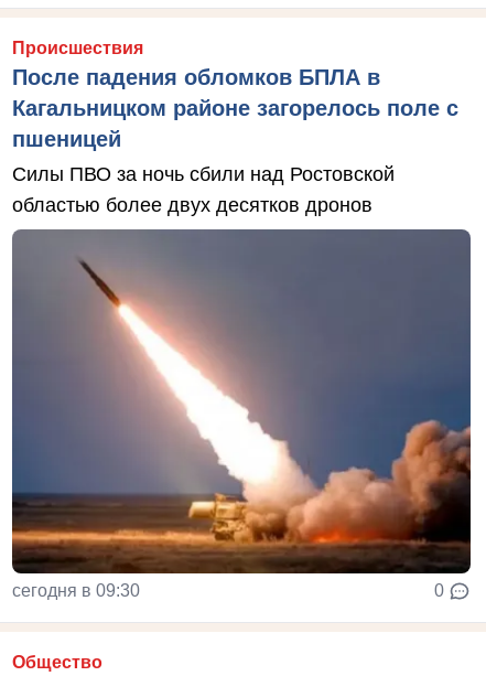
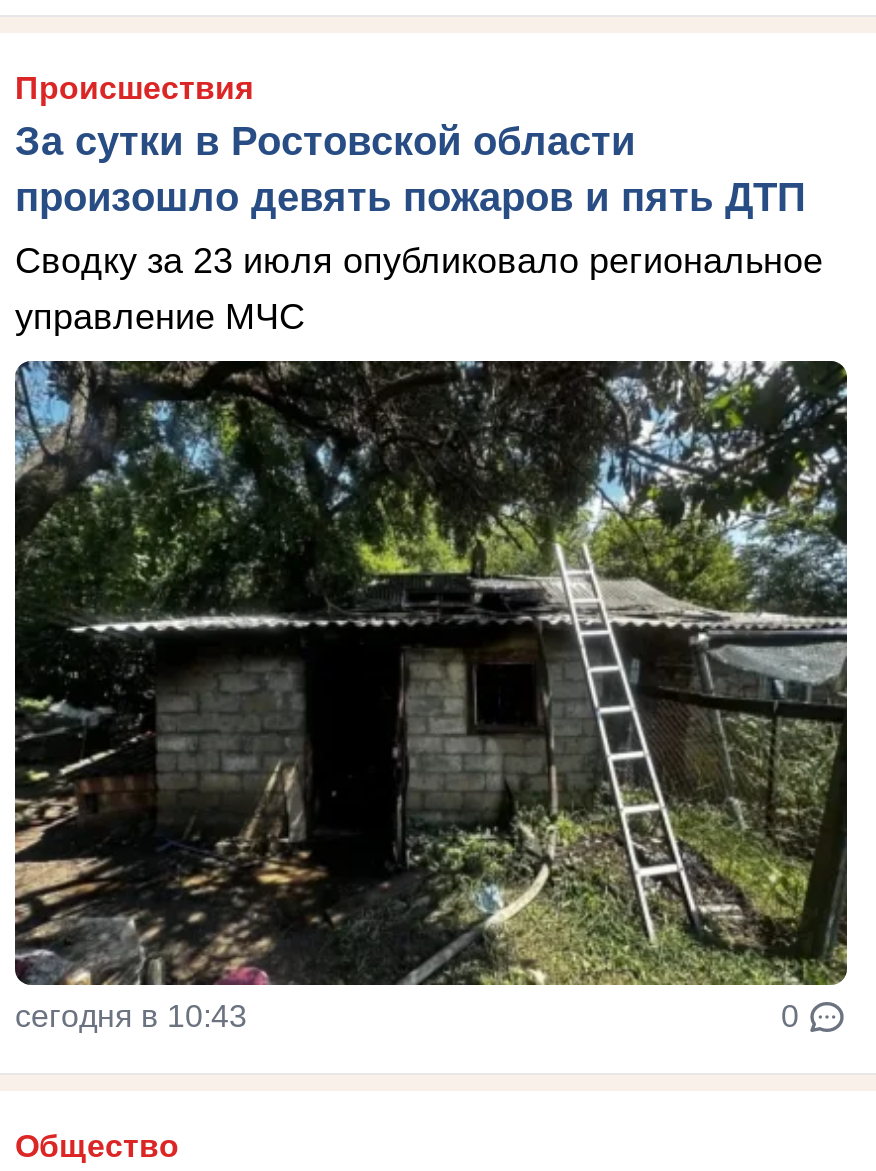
[12,65,458,151] После падения обломков БПЛА в | Кагальницком районе загорелось поле с | пшеницей -> [15,119,805,219] За сутки в Ростовской области | произошло девять пожаров и пять ДТП
[12,163,395,216] Силы ПВО за ночь сбили над Ростовской | областью более двух десятков дронов -> [15,241,823,337] Сводку за 23 июля опубликовало региональное | управление МЧС
[11,228,472,600] [image] | сегодня в 09:30 -> [13,361,849,1033] [image] | сегодня в 10:43

